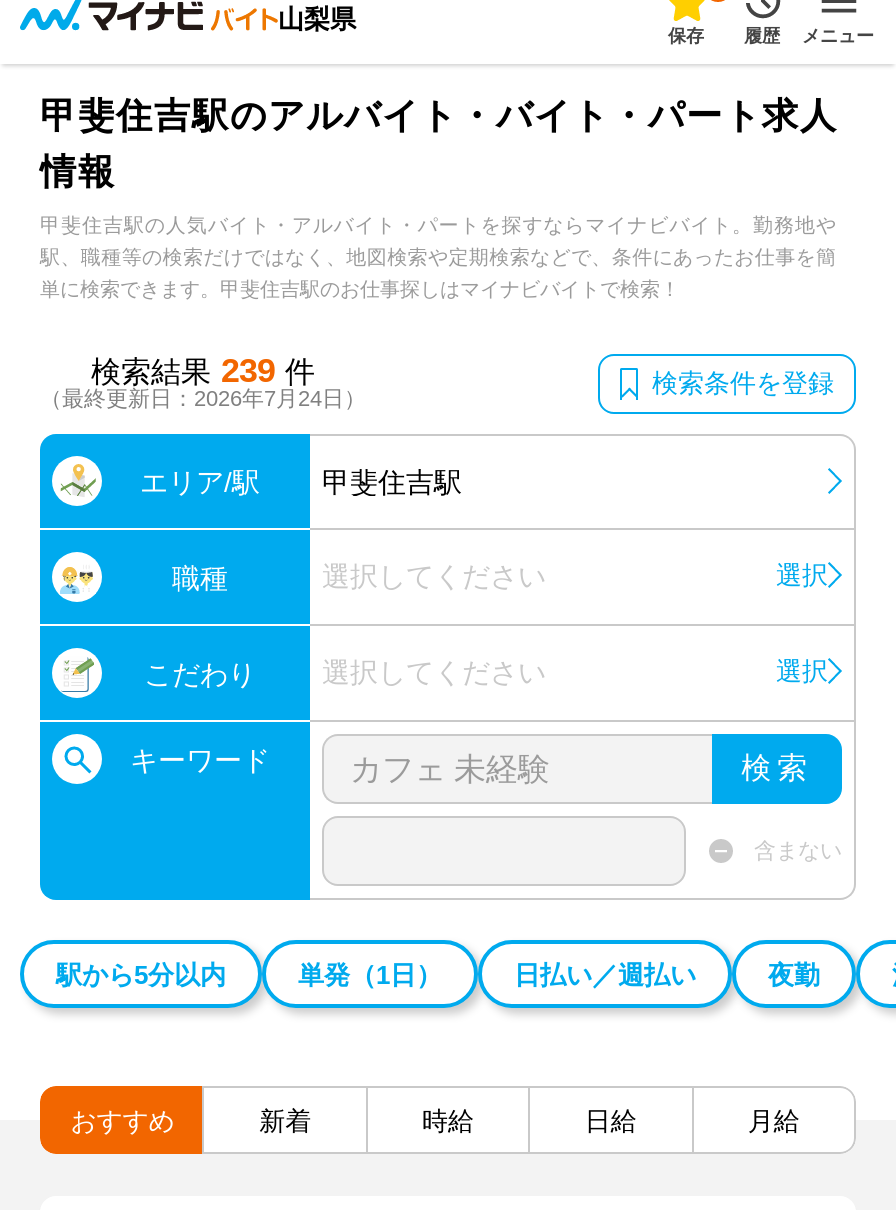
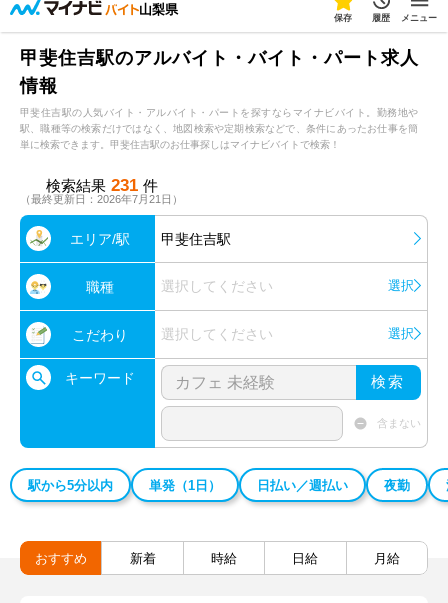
[40,352,834,410] 検索結果 239 件 | （最終更新日：2026年7月24日） | 検索条件を登録 -> [20,176,183,205] 検索結果 231 件 | （最終更新日：2026年7月21日）

